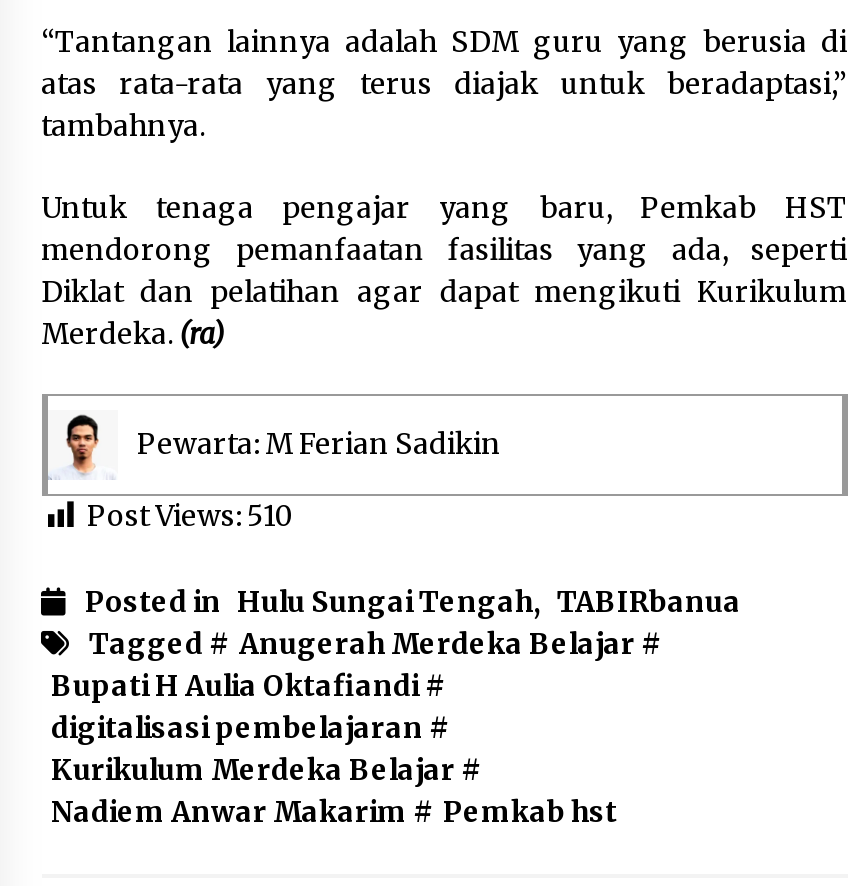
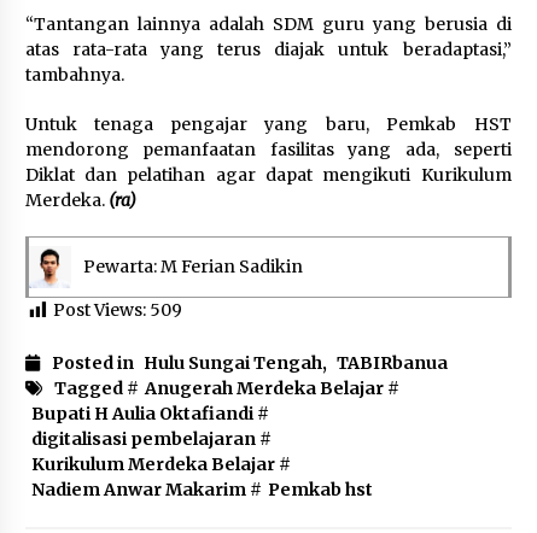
[87,497,293,533] Post Views: 510 -> [52,300,182,321] Post Views: 509

